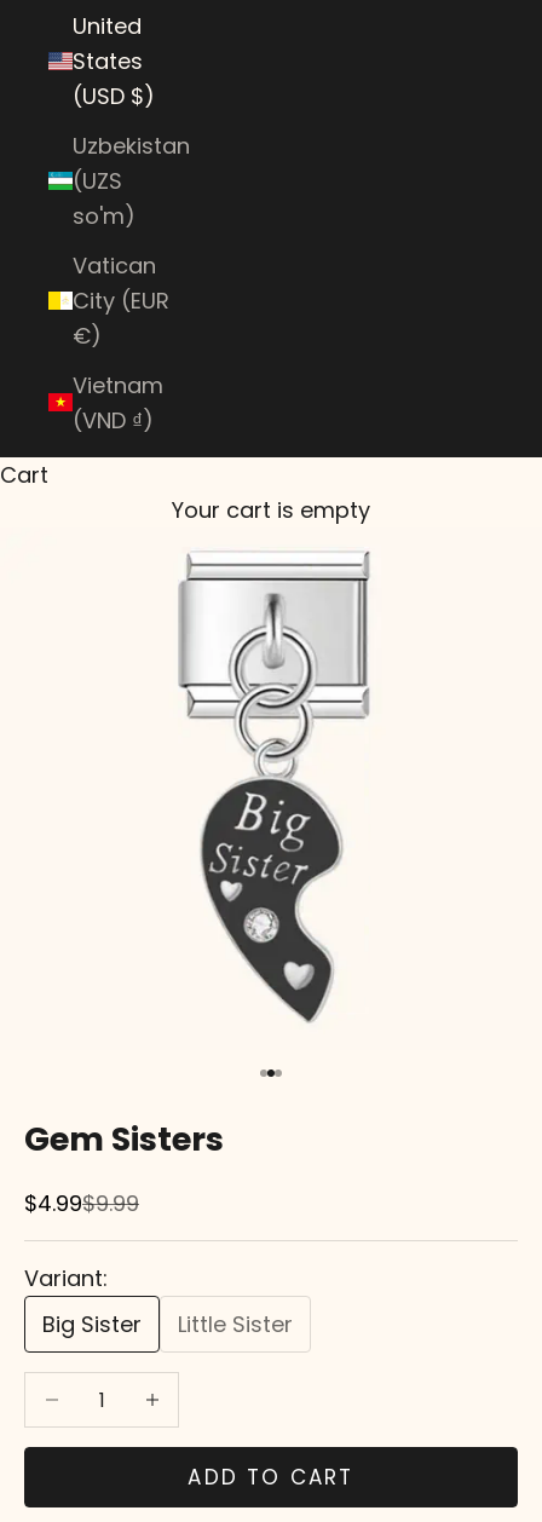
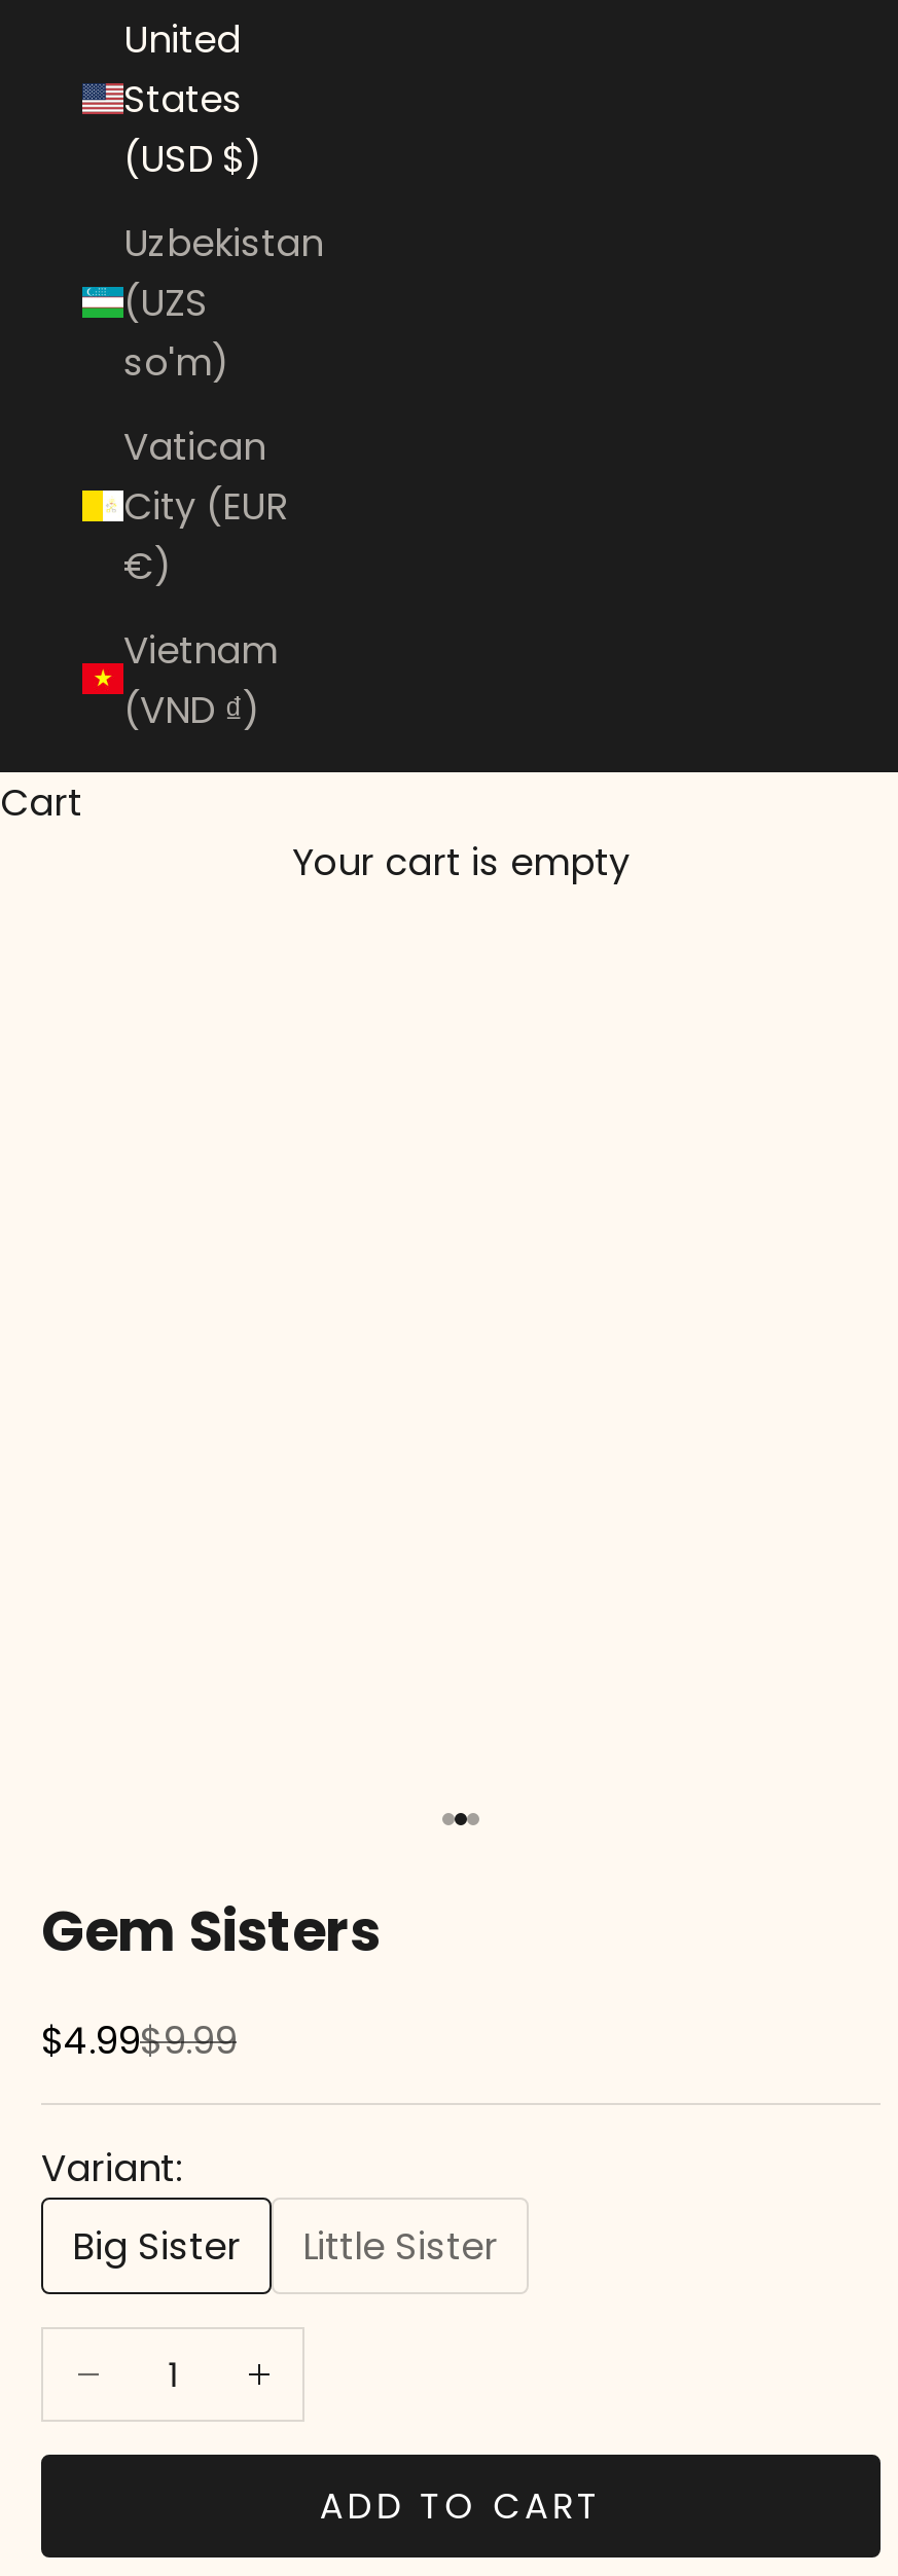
[178,550,370,1024] [image] -> none

